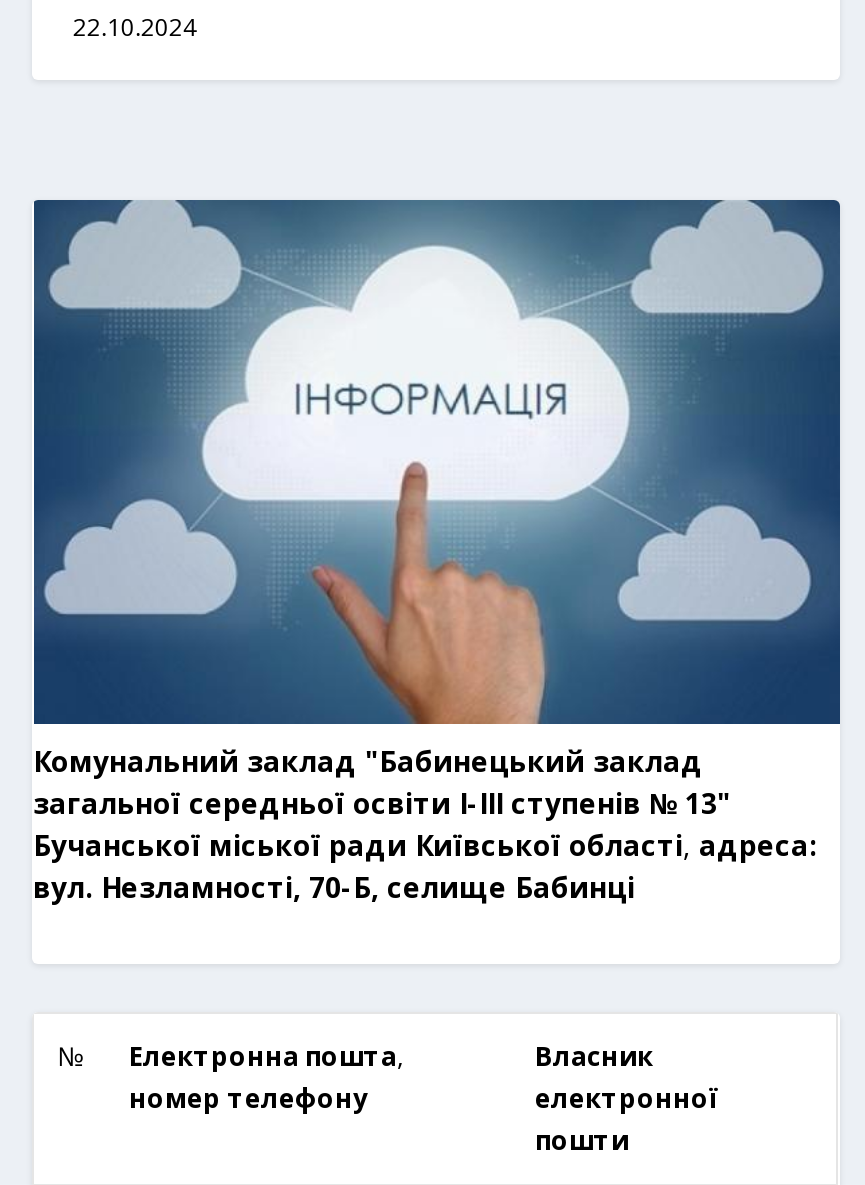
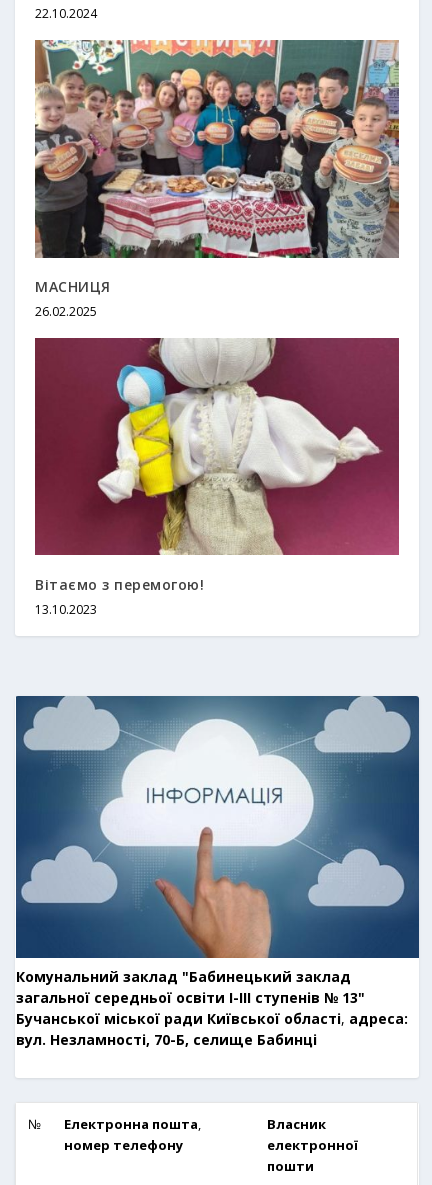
none -> [34,39,400,320] [image] | МАСНИЦЯ | 26.02.2025
none -> [34,337,400,617] [image] | Вітаємо з перемогою! | 13.10.2023

